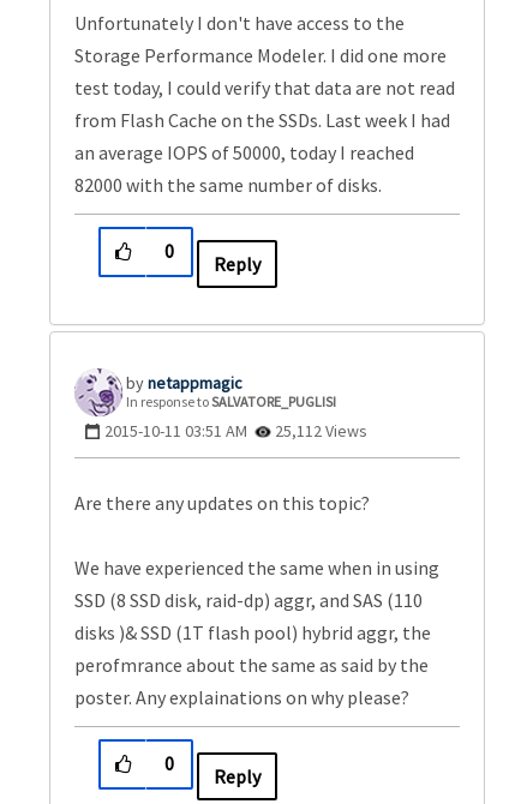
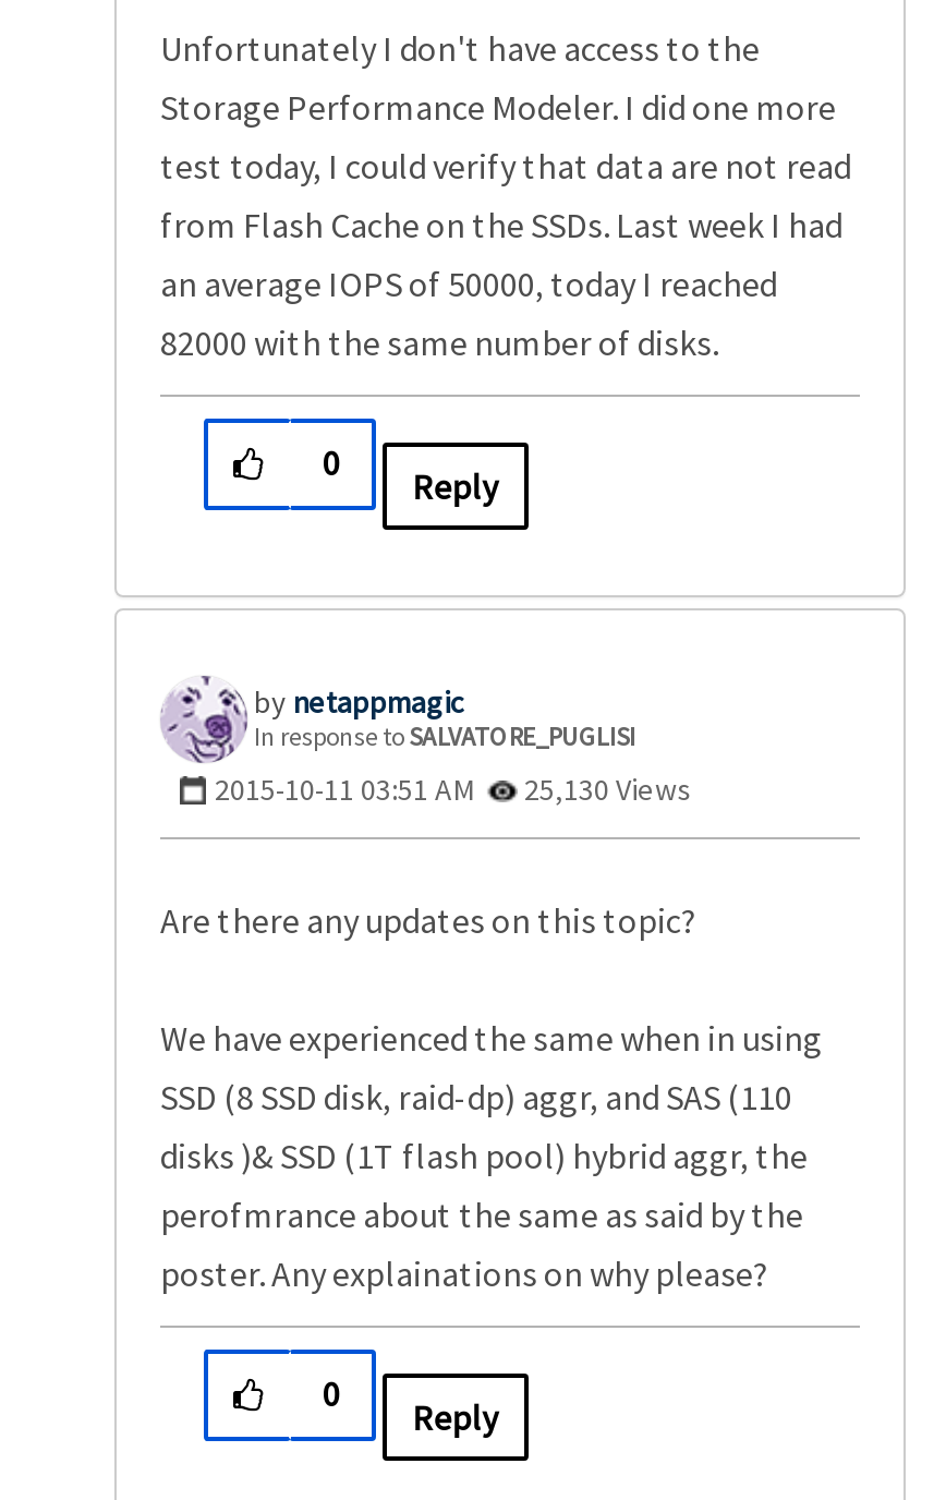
[104,420,367,442] 2015-10-11 03:51 AM 25,112 Views -> [215,770,692,809] 2015-10-11 03:51 AM 25,130 Views

